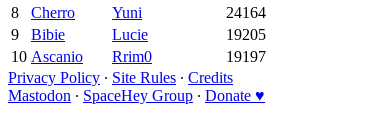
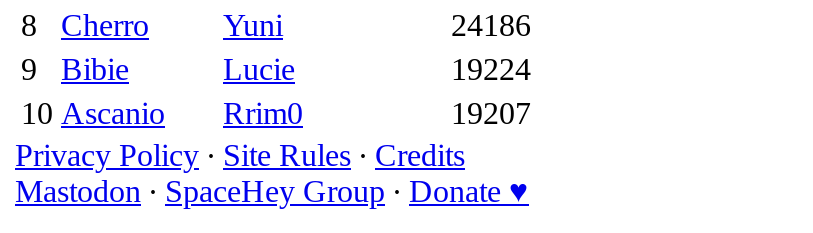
[226,4,266,21] 24164 -> [451,8,531,42] 24186
[226,26,266,43] 19205 -> [451,52,531,86] 19224
[226,48,266,65] 19197 -> [451,96,531,130] 19207

